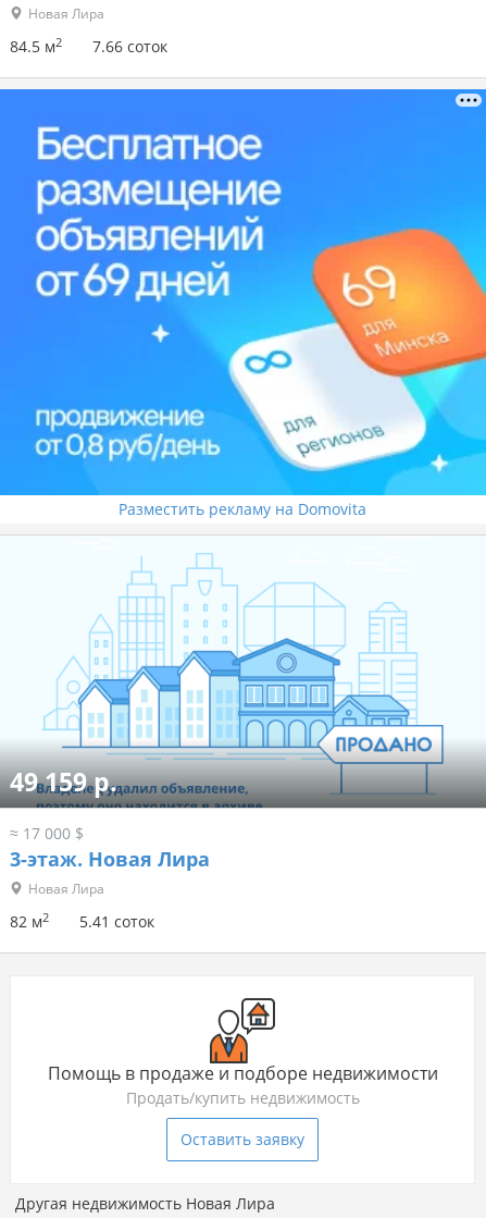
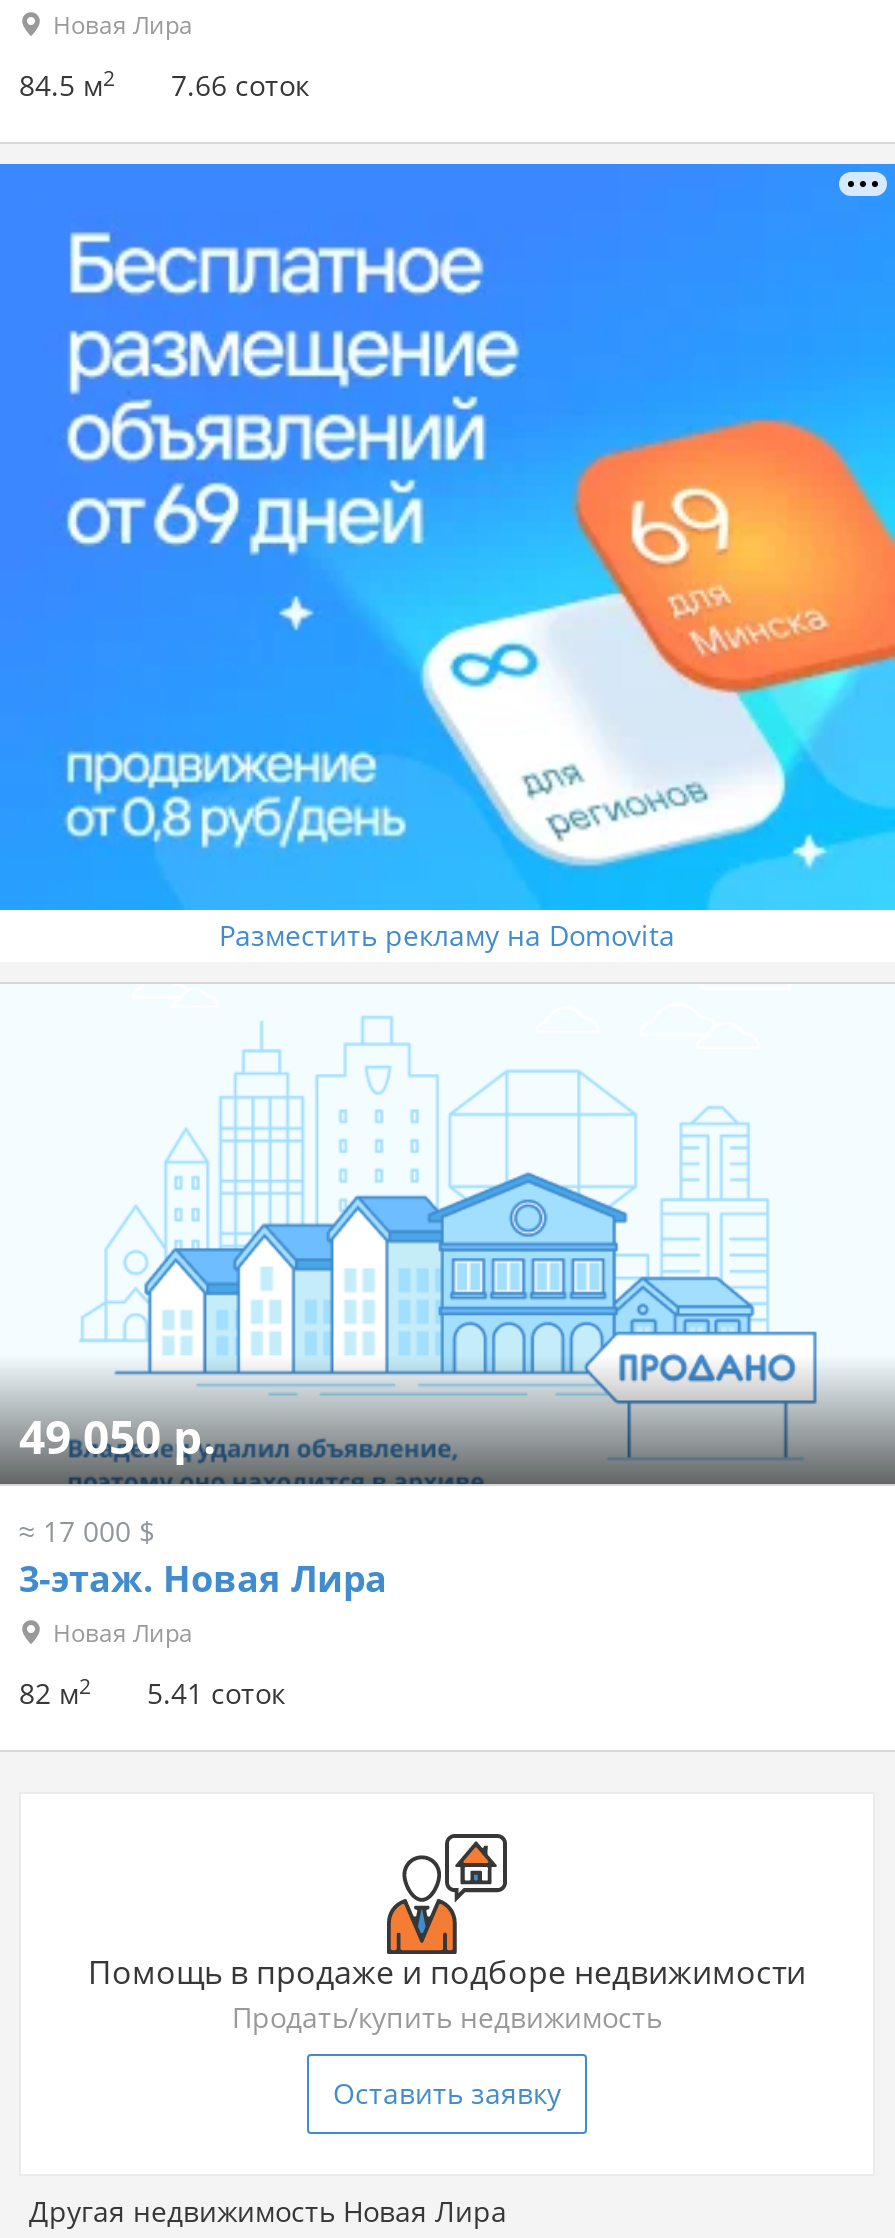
[10,764,117,799] 49 159 р. -> [19,1405,217,1469] 49 050 р.

